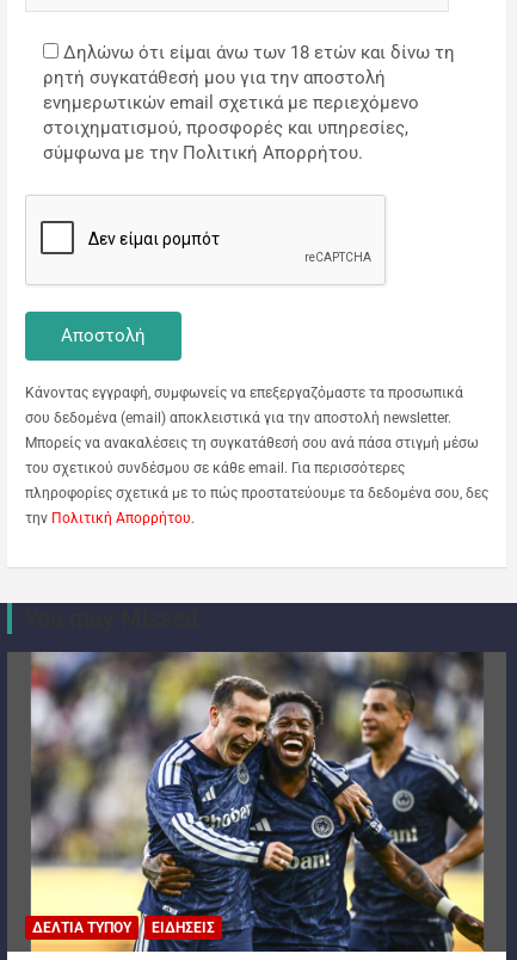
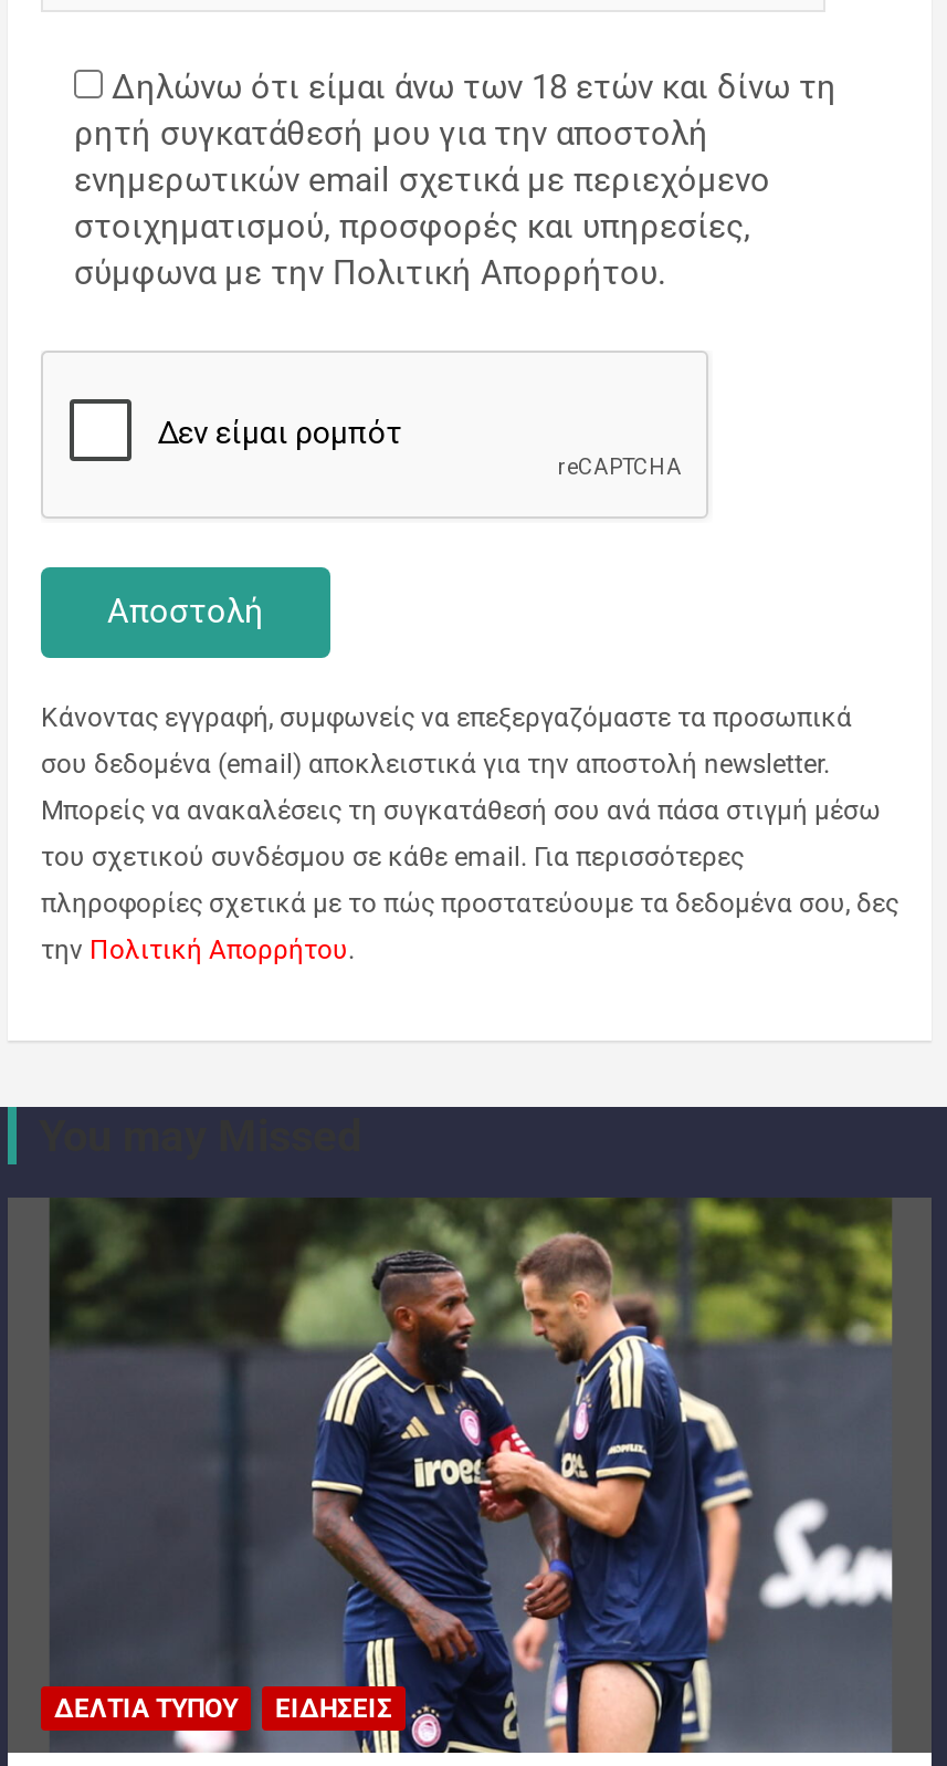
[30,651,485,953] [image] -> [50,1198,894,1755] [image]

